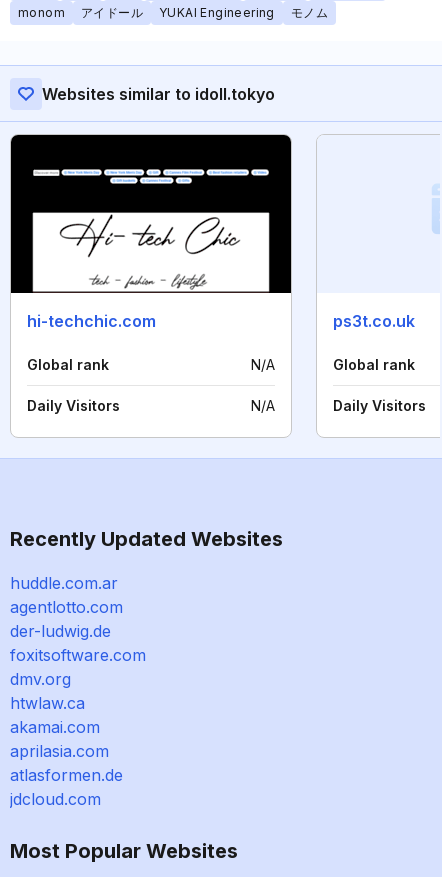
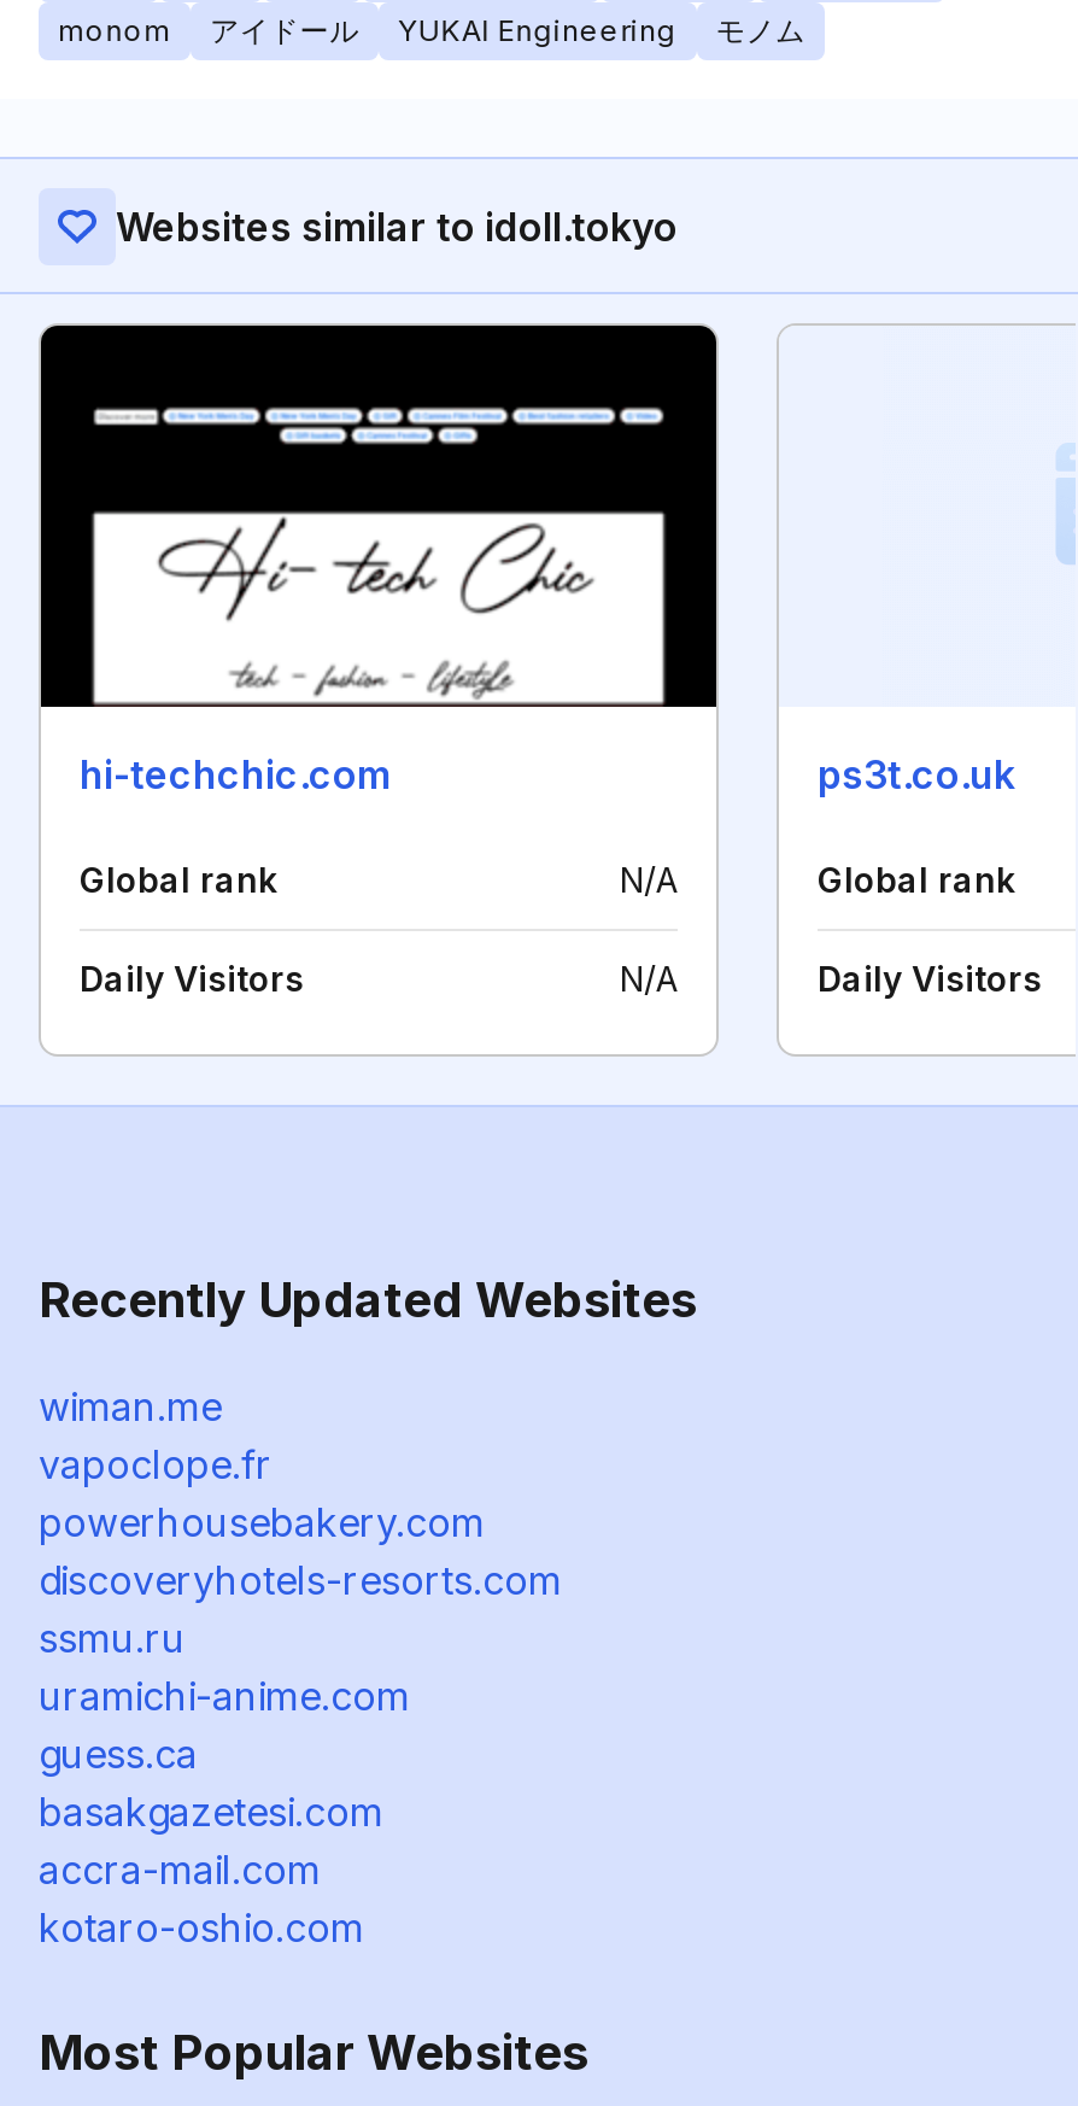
[10,573,146,809] huddle.com.ar | agentlotto.com | der-ludwig.de | foxitsoftware.com | dmv.org | htwlaw.ca | akamai.com | aprilasia.com | atlasformen.de | jdcloud.com -> [39,1382,562,1952] wiman.me | vapoclope.fr | powerhousebakery.com | discoveryhotels-resorts.com | ssmu.ru | uramichi-anime.com | guess.ca | basakgazetesi.com | accra-mail.com | kotaro-oshio.com

